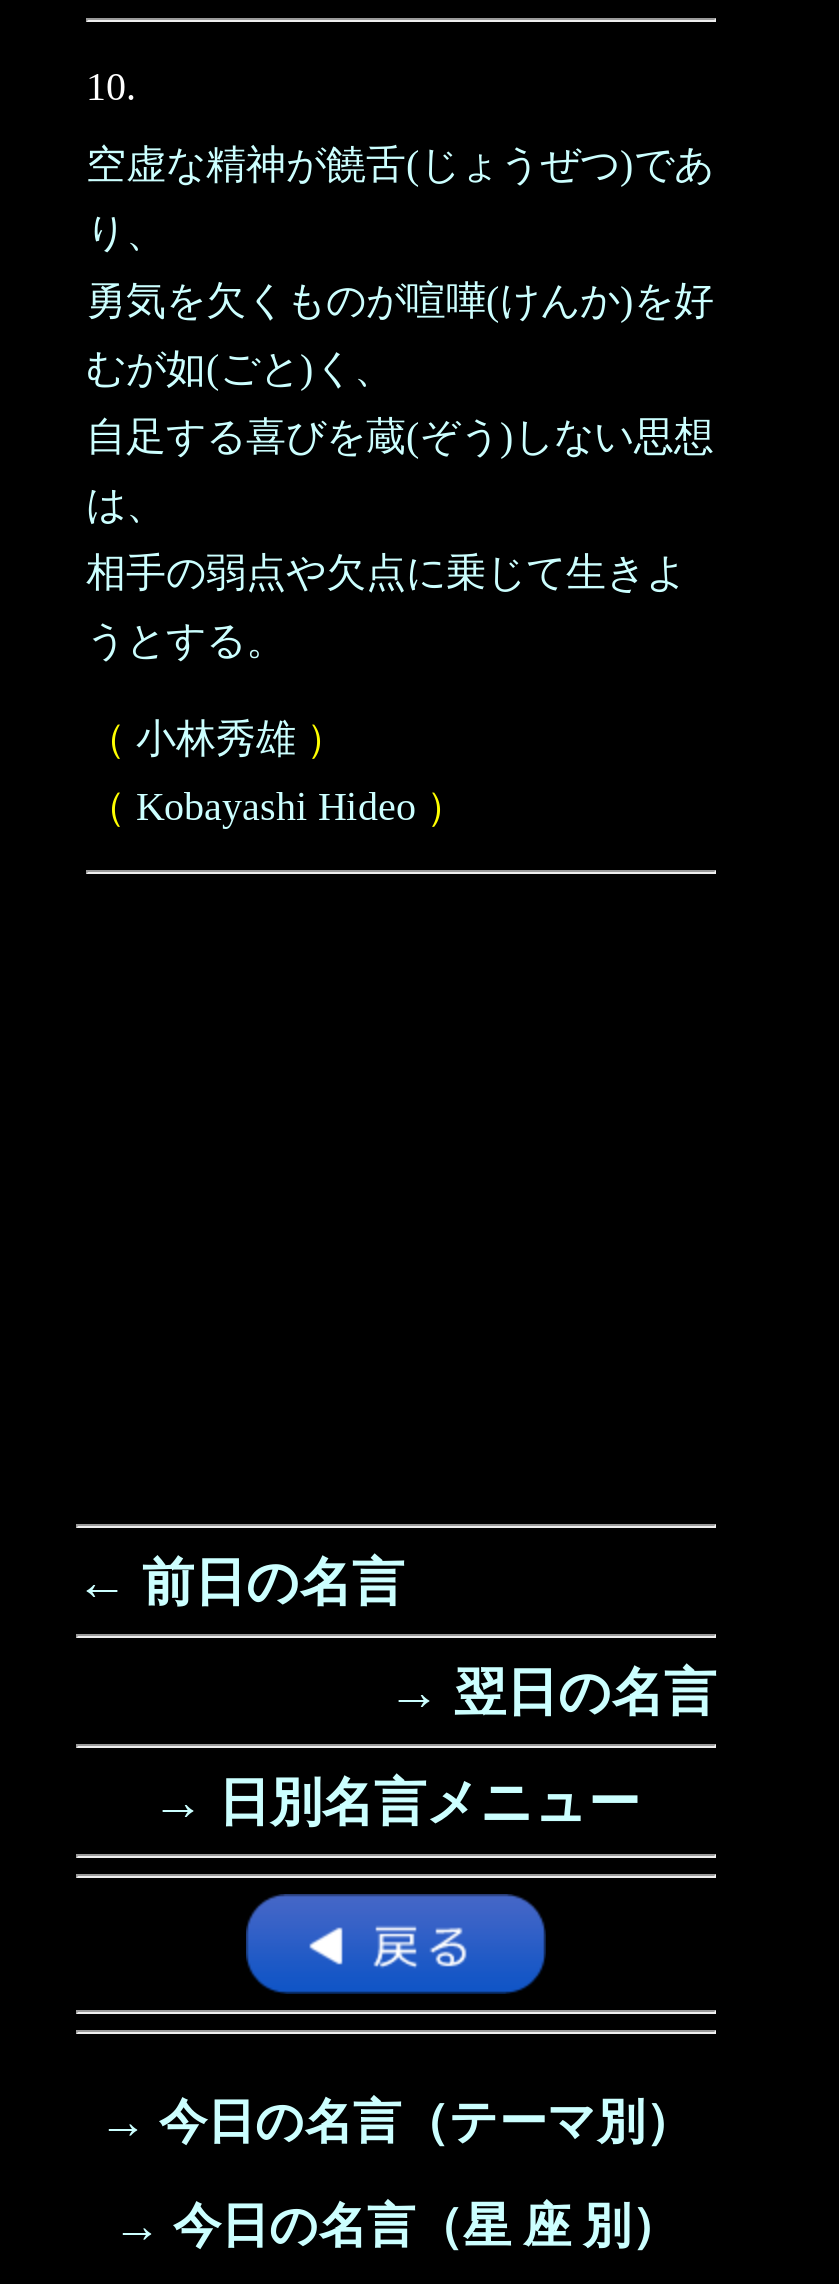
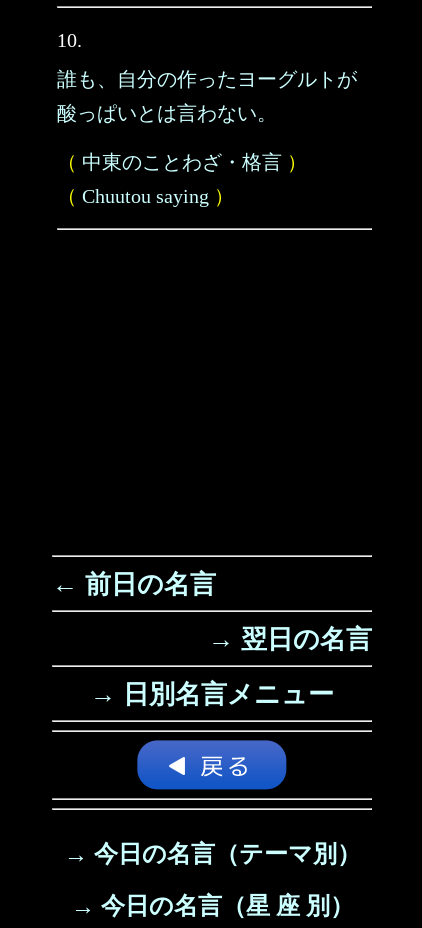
[86,142,714,828] 空虚な精神が饒舌(じょうぜつ)であ | り、 | 勇気を欠くものが喧嘩(けんか)を好 | むが如(ごと)く、 | 自足する喜びを蔵(ぞう)しない思想 | は、 | 相手の弱点や欠点に乗じて生きよ | うとする。 | （小林秀雄） | （Kobayashi Hideo） -> [57,68,357,207] 誰も、自分の作ったヨーグルトが | 酸っぱいとは言わない。 | （中東のことわざ・格言） | （Chuutou saying）

